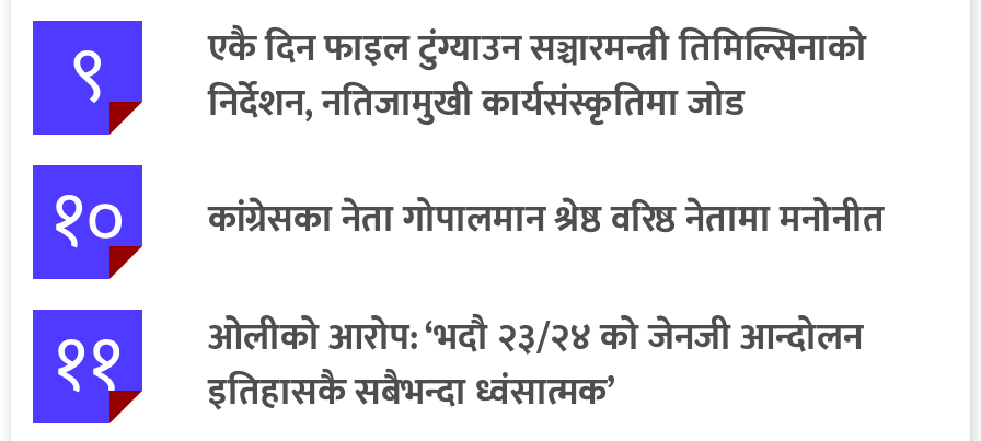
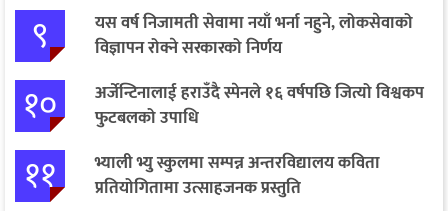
[208,18,867,134] एकै दिन फाइल टुंग्याउन सञ्चारमन्त्री तिमिल्सिनाको | निर्देशन, नतिजामुखी कार्यसंस्कृतिमा जोड -> [95,9,413,62] यस वर्ष निजामती सेवामा नयाँ भर्ना नहुने, लोकसेवाको | विज्ञापन रोक्ने सरकारको निर्णय
[208,190,885,251] कांग्रेसका नेता गोपालमान श्रेष्ठ वरिष्ठ नेतामा मनोनीत -> [95,79,424,132] अर्जेन्टिनालाई हराउँदै स्पेनले १६ वर्षपछि जित्यो विश्वकप | फुटबलको उपाधि
[208,307,863,423] ओलीको आरोप: ‘भदौ २३/२४ को जेनजी आन्दोलन | इतिहासकै सबैभन्दा ध्वंसात्मक’ -> [95,149,380,202] भ्याली भ्यु स्कुलमा सम्पन्न अन्तरविद्यालय कविता | प्रतियोगितामा उत्साहजनक प्रस्तुति

